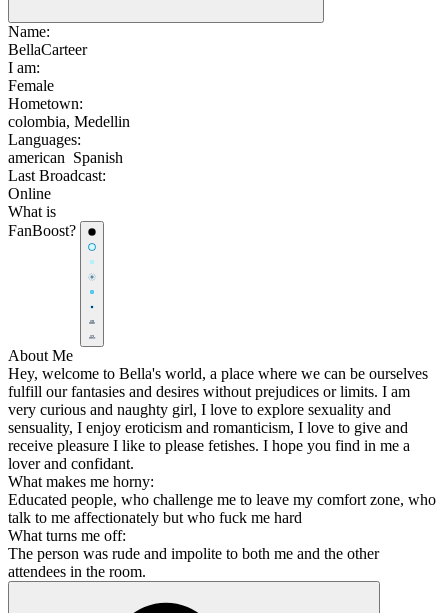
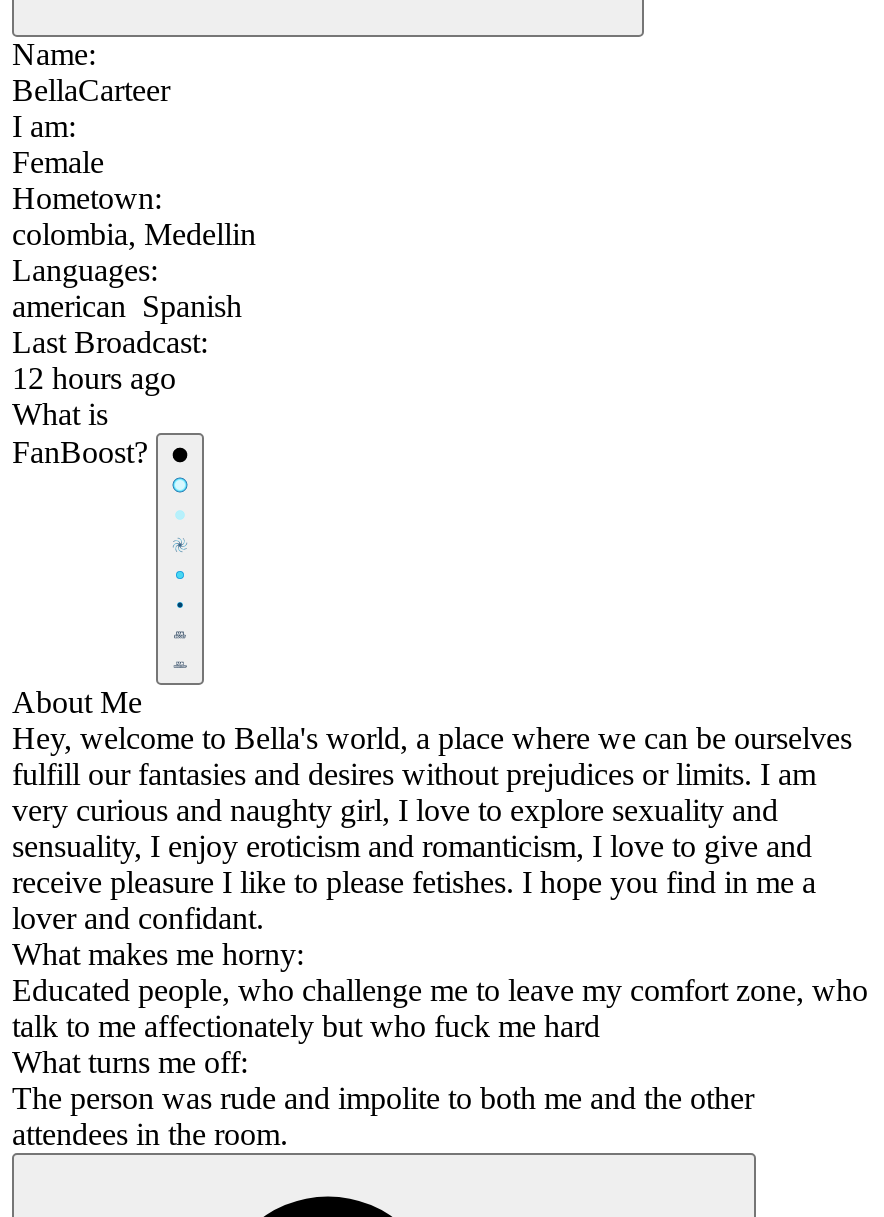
[8,185,51,202] Online -> [12,361,176,395] 12 hours ago

